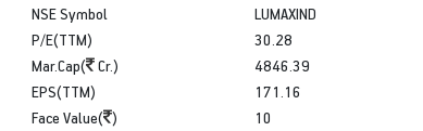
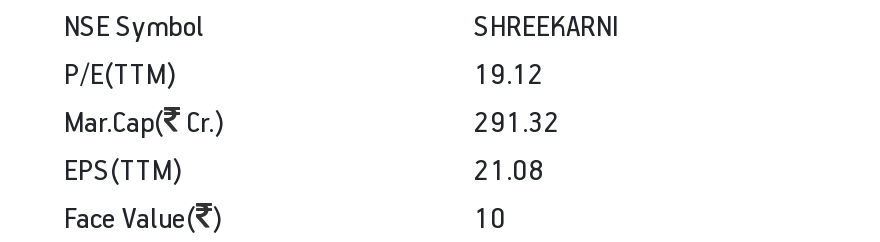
[254,3,316,75] LUMAXIND | 30.28 | 4846.39 -> [474,5,618,139] SHREEKARNI | 19.12 | 291.32
[254,81,301,101] 171.16 -> [474,149,544,187] 21.08

